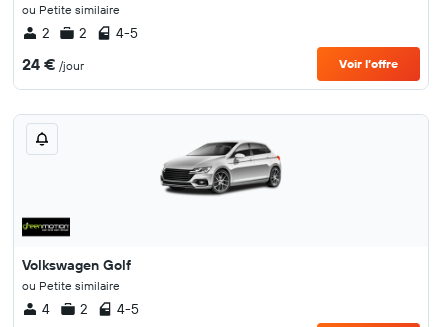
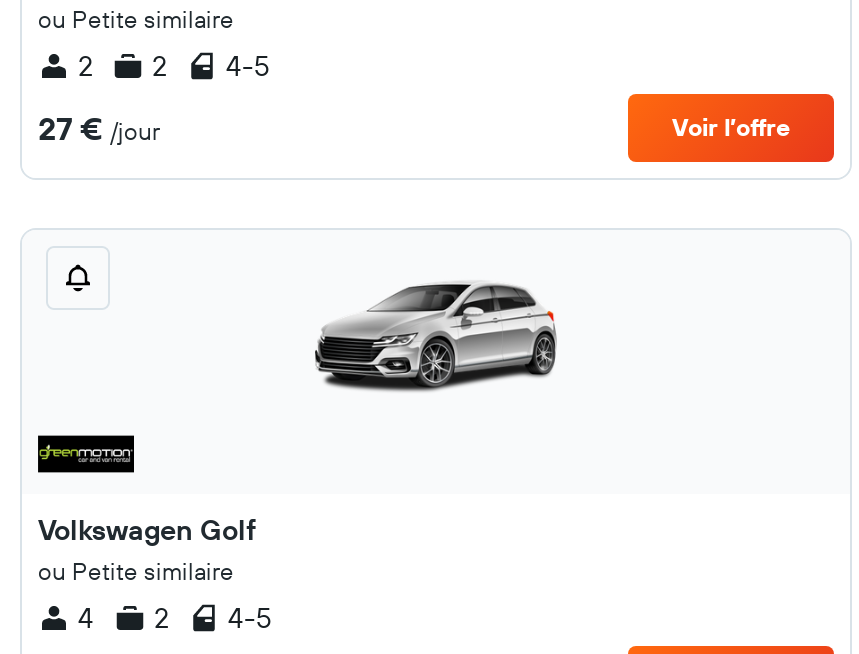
[22,54,84,74] 24 € /jour -> [38,108,160,148] 27 € /jour

